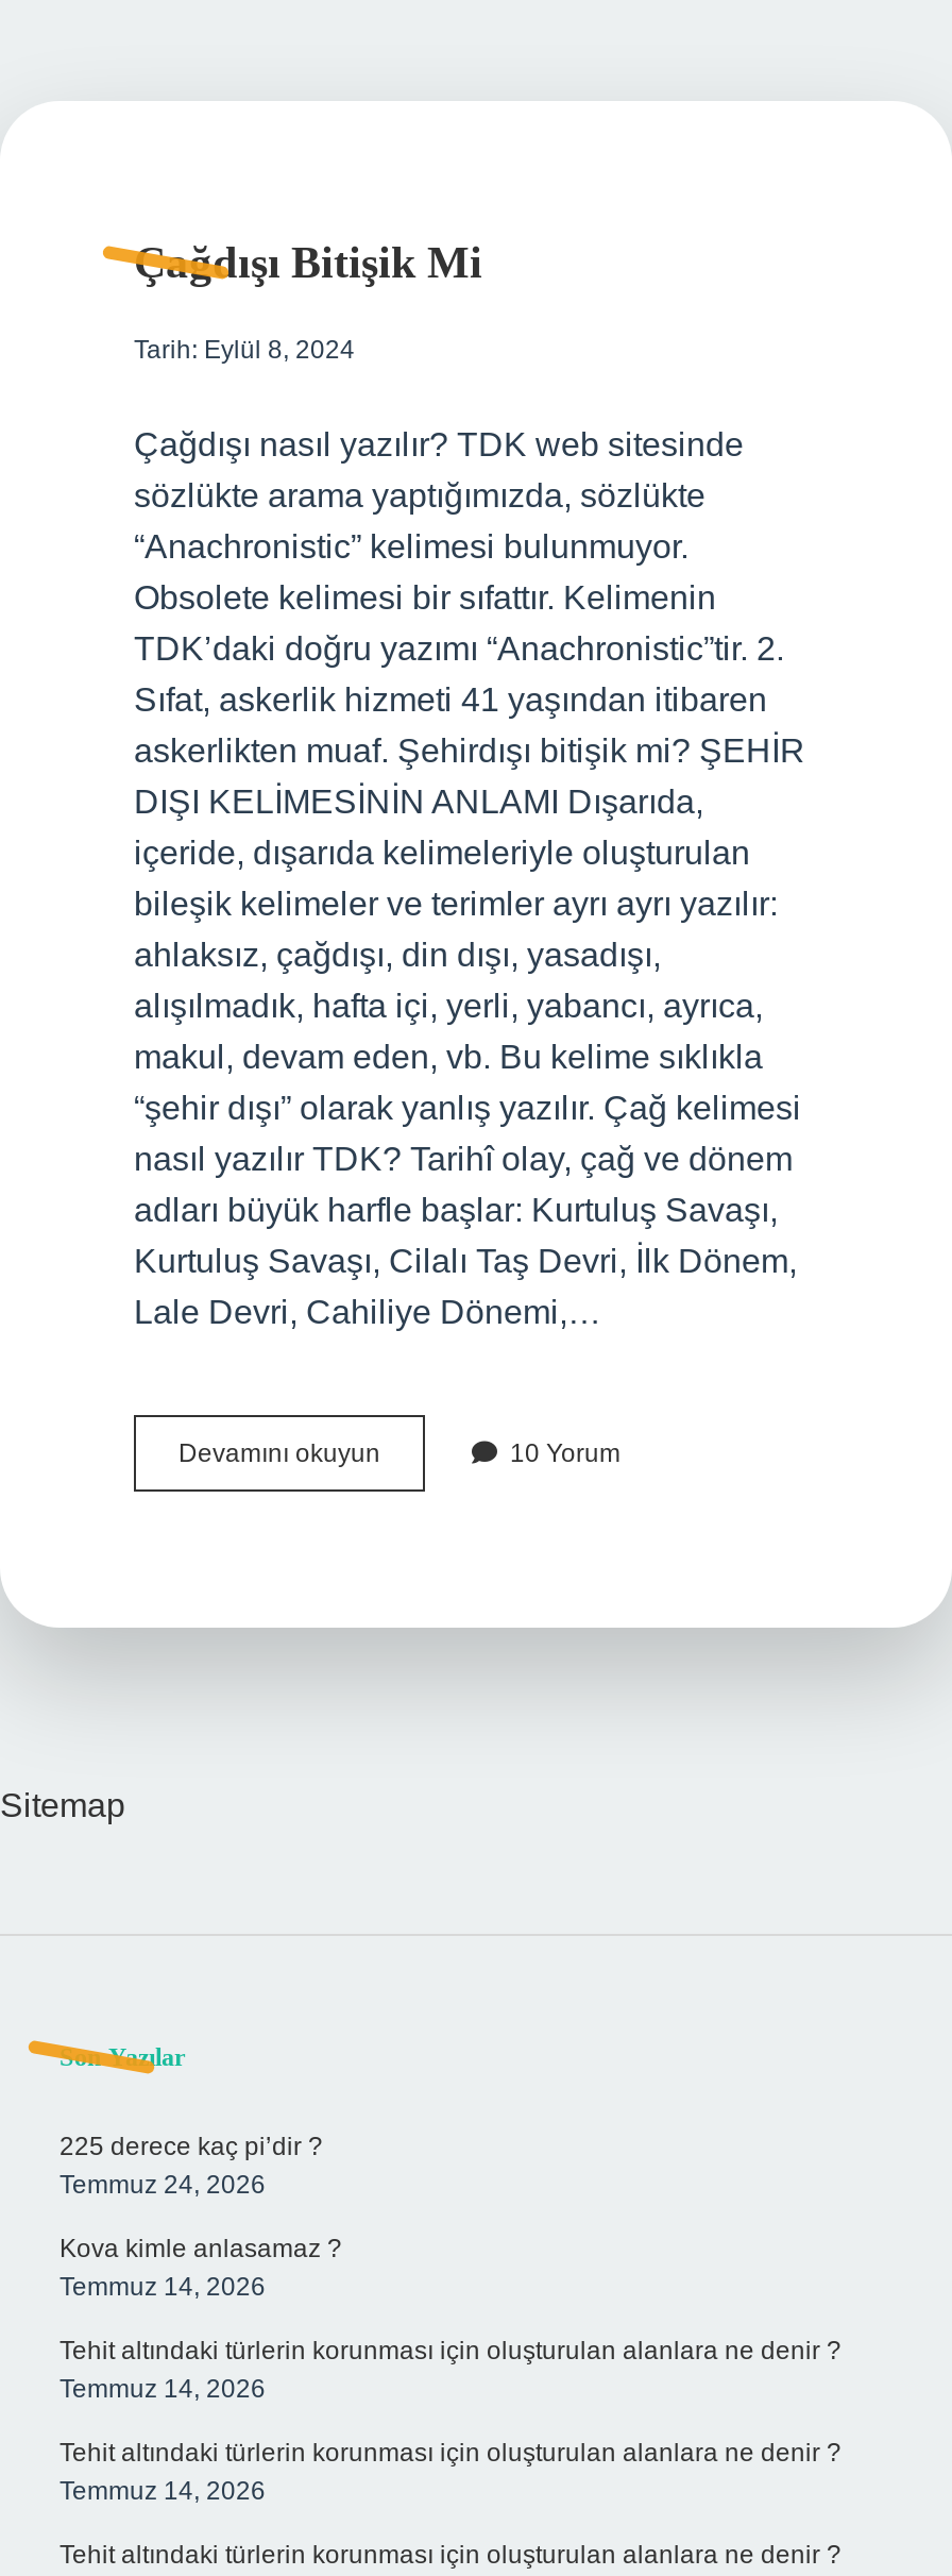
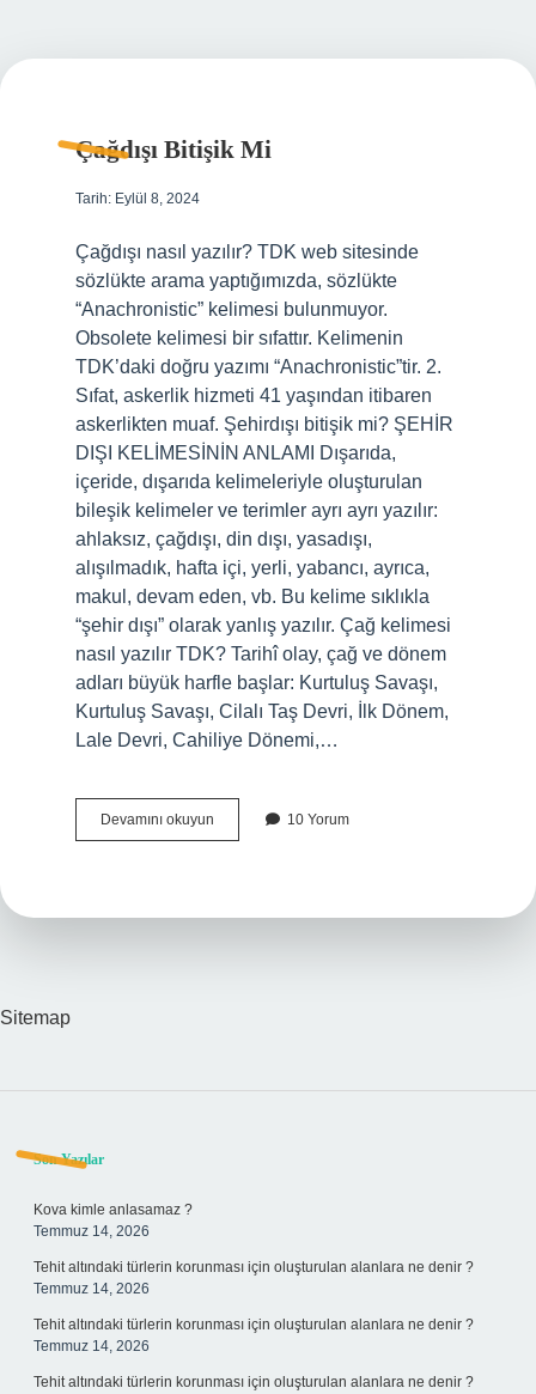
[59,2132,323,2200] 225 derece kaç pi’dir ? | Temmuz 24, 2026 -> none

